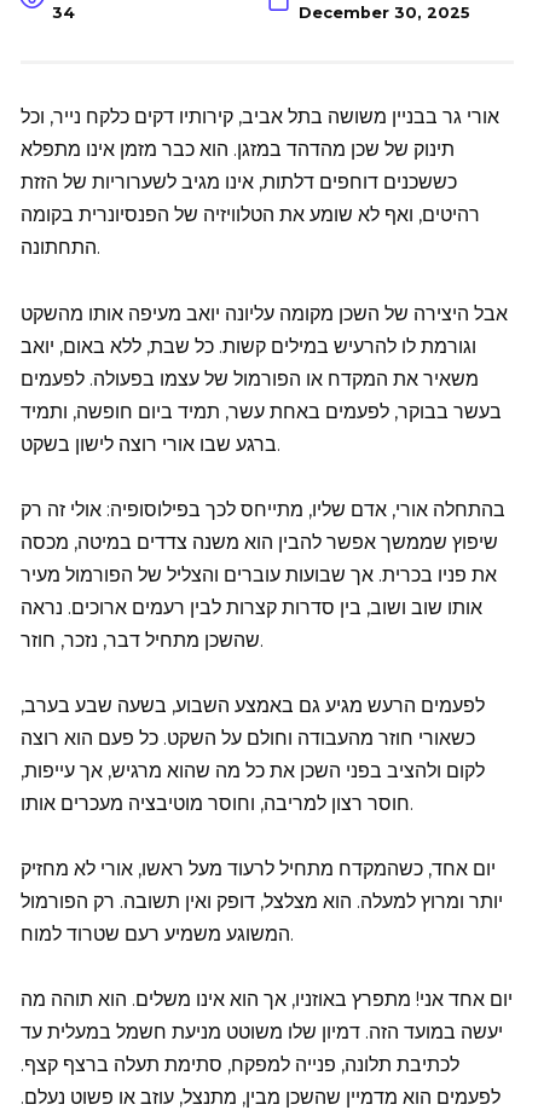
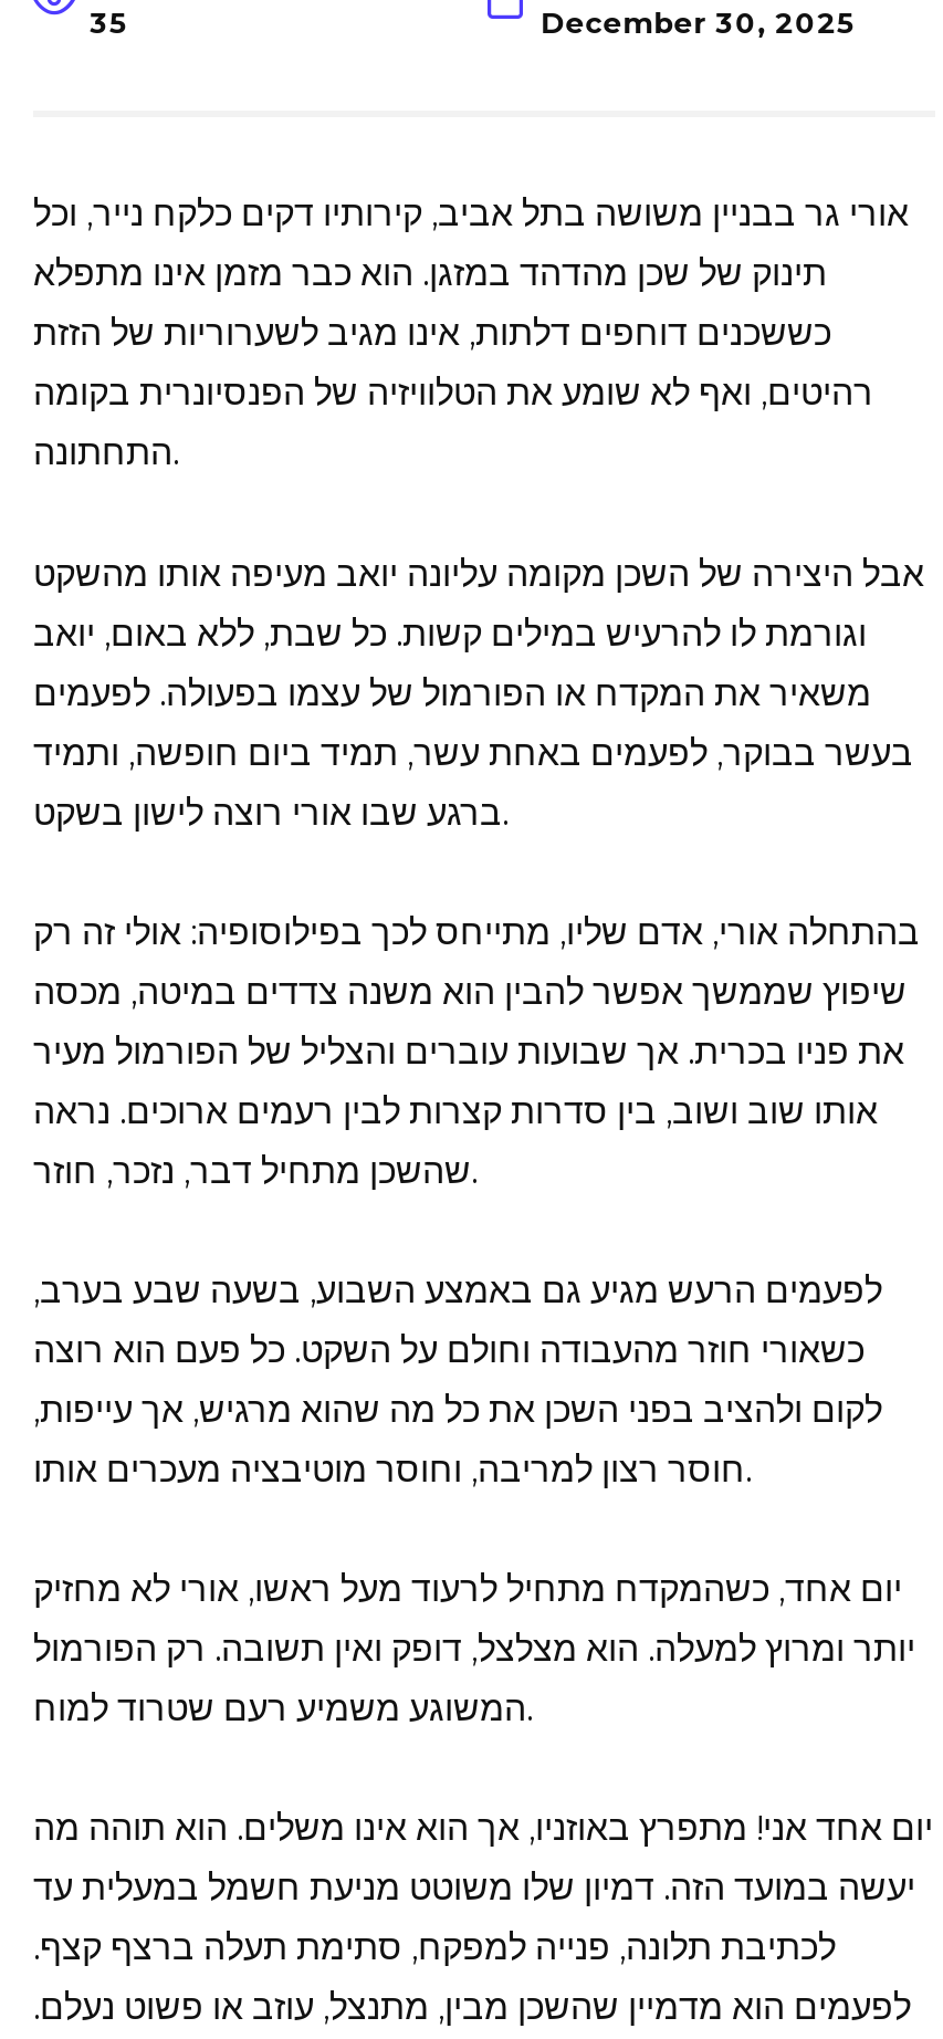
[52,4,74,22] 34 -> [90,8,127,41] 35

